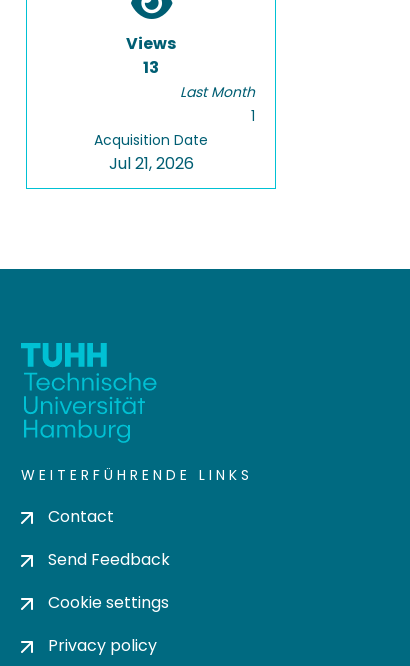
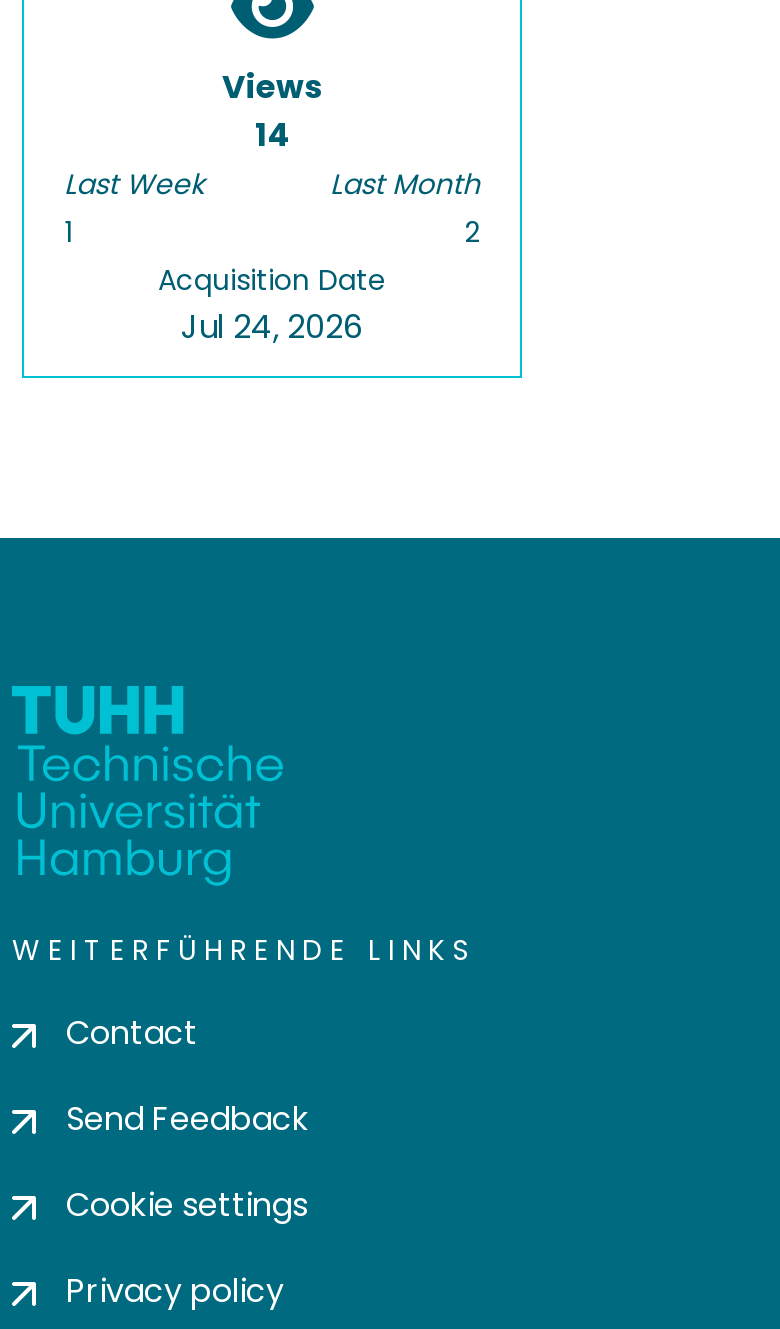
[143,56,159,79] 13 -> [64,112,289,252] 14 | Last Week | 1
[251,106,255,126] 1 -> [464,212,480,252] 2
[108,152,193,175] Jul 21, 2026 -> [181,304,363,350] Jul 24, 2026

